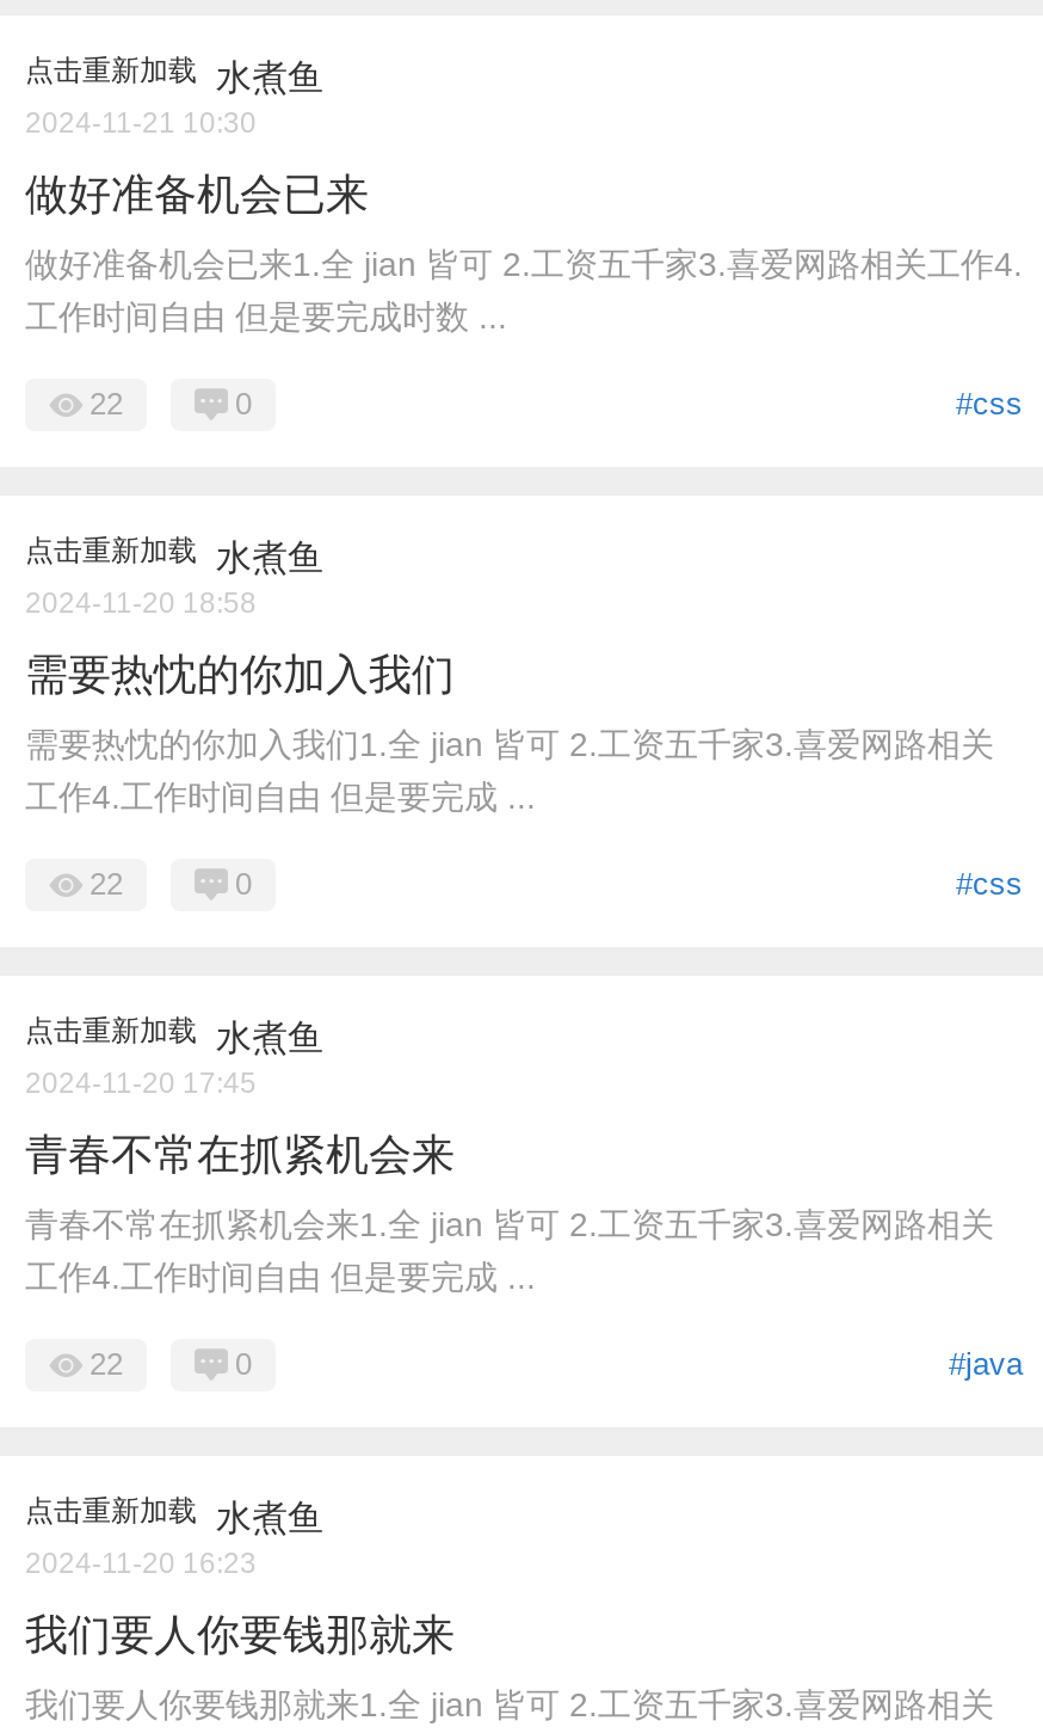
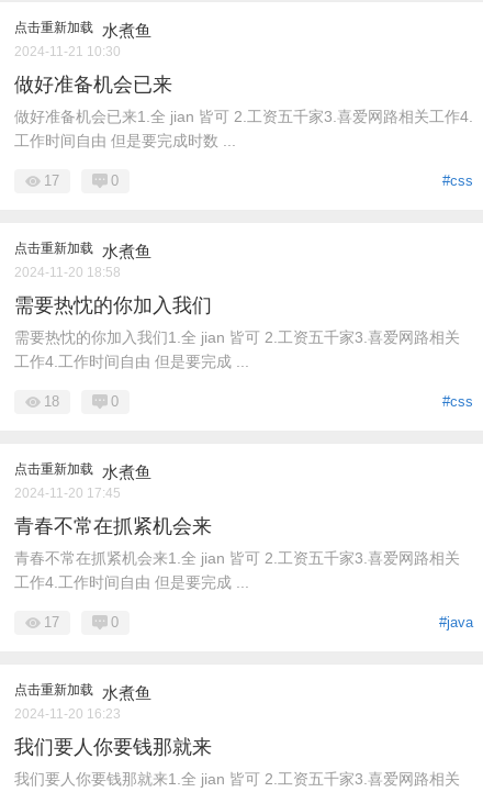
[90,386,123,422] 22 -> [44,172,59,189] 17
[90,866,123,902] 22 -> [44,393,59,410] 18
[90,1346,123,1382] 22 -> [44,614,59,631] 17

